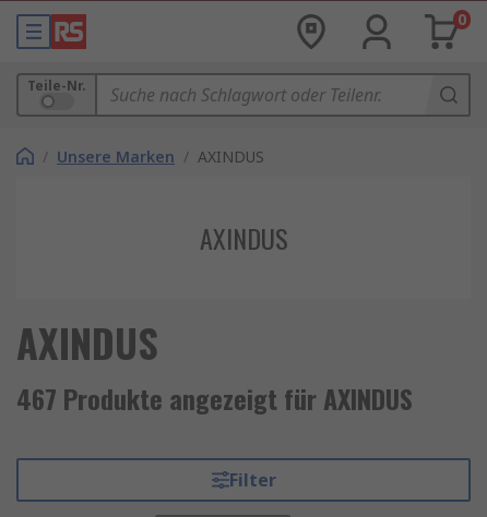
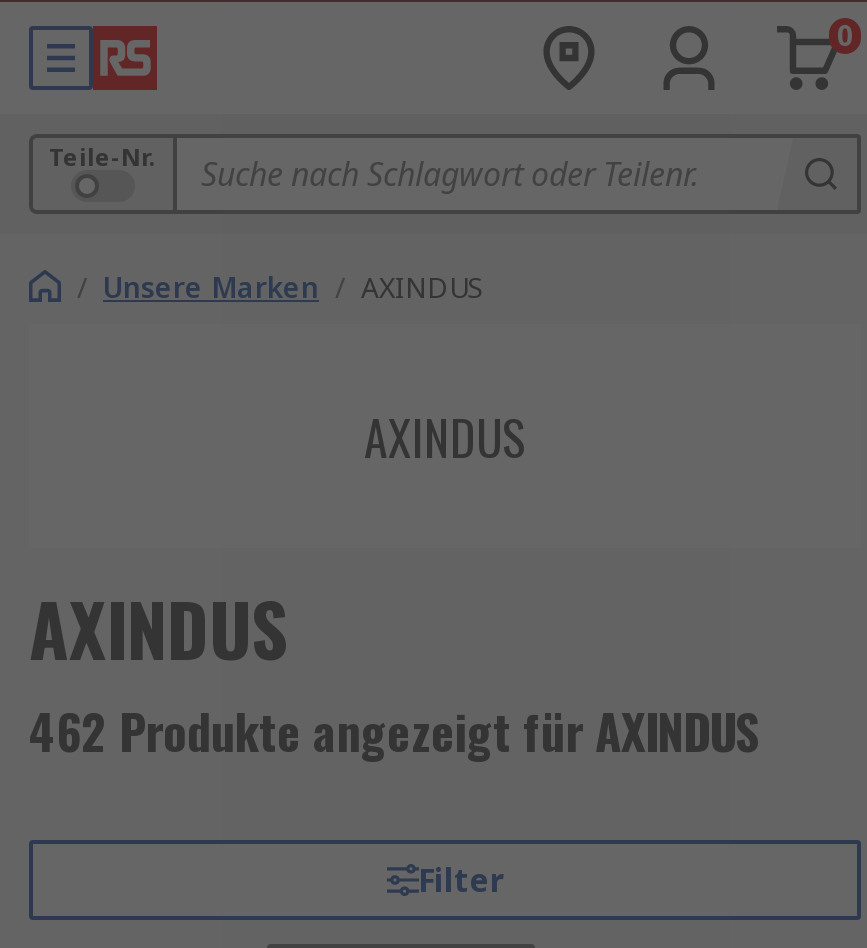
[16,378,413,418] 467 Produkte angezeigt für AXINDUS -> [29,694,759,766] 462 Produkte angezeigt für AXINDUS

